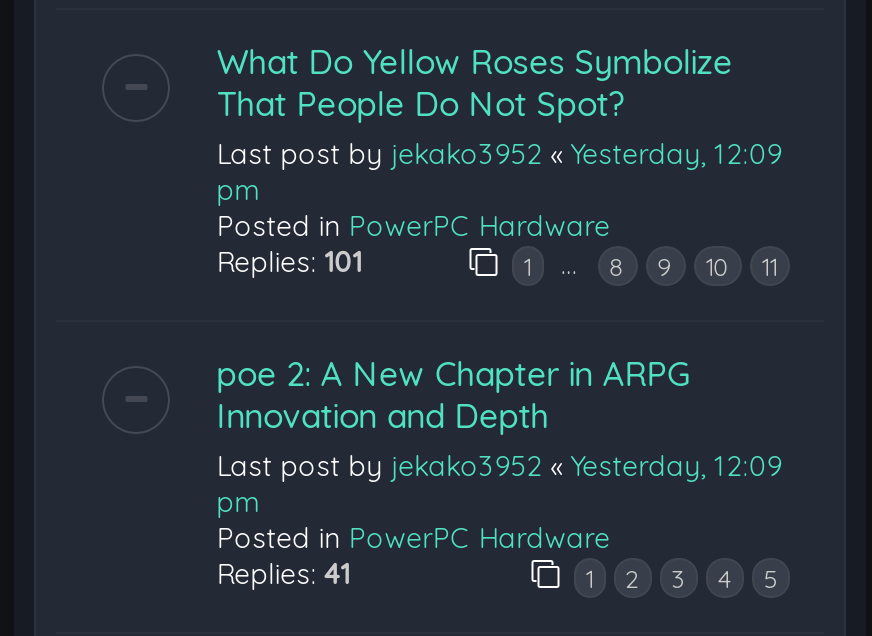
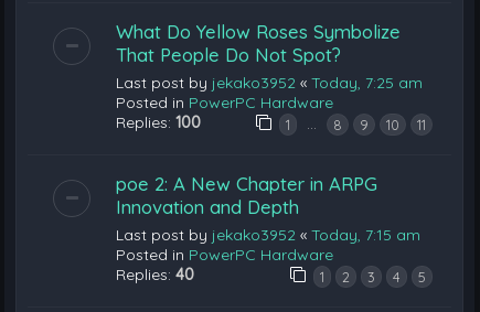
[216,136,782,208] Last post by jekako3952 «Yesterday, 12:09 | pm -> [116,73,423,92] Last post by jekako3952 «Today, 7:25 am
[216,244,362,280] Replies: 101 -> [116,112,201,132] Replies: 100
[216,448,782,520] Last post by jekako3952 «Yesterday, 12:09 | pm -> [116,225,421,245] Last post by jekako3952 «Today, 7:15 am
[216,556,350,592] Replies: 41 -> [116,264,194,284] Replies: 40

